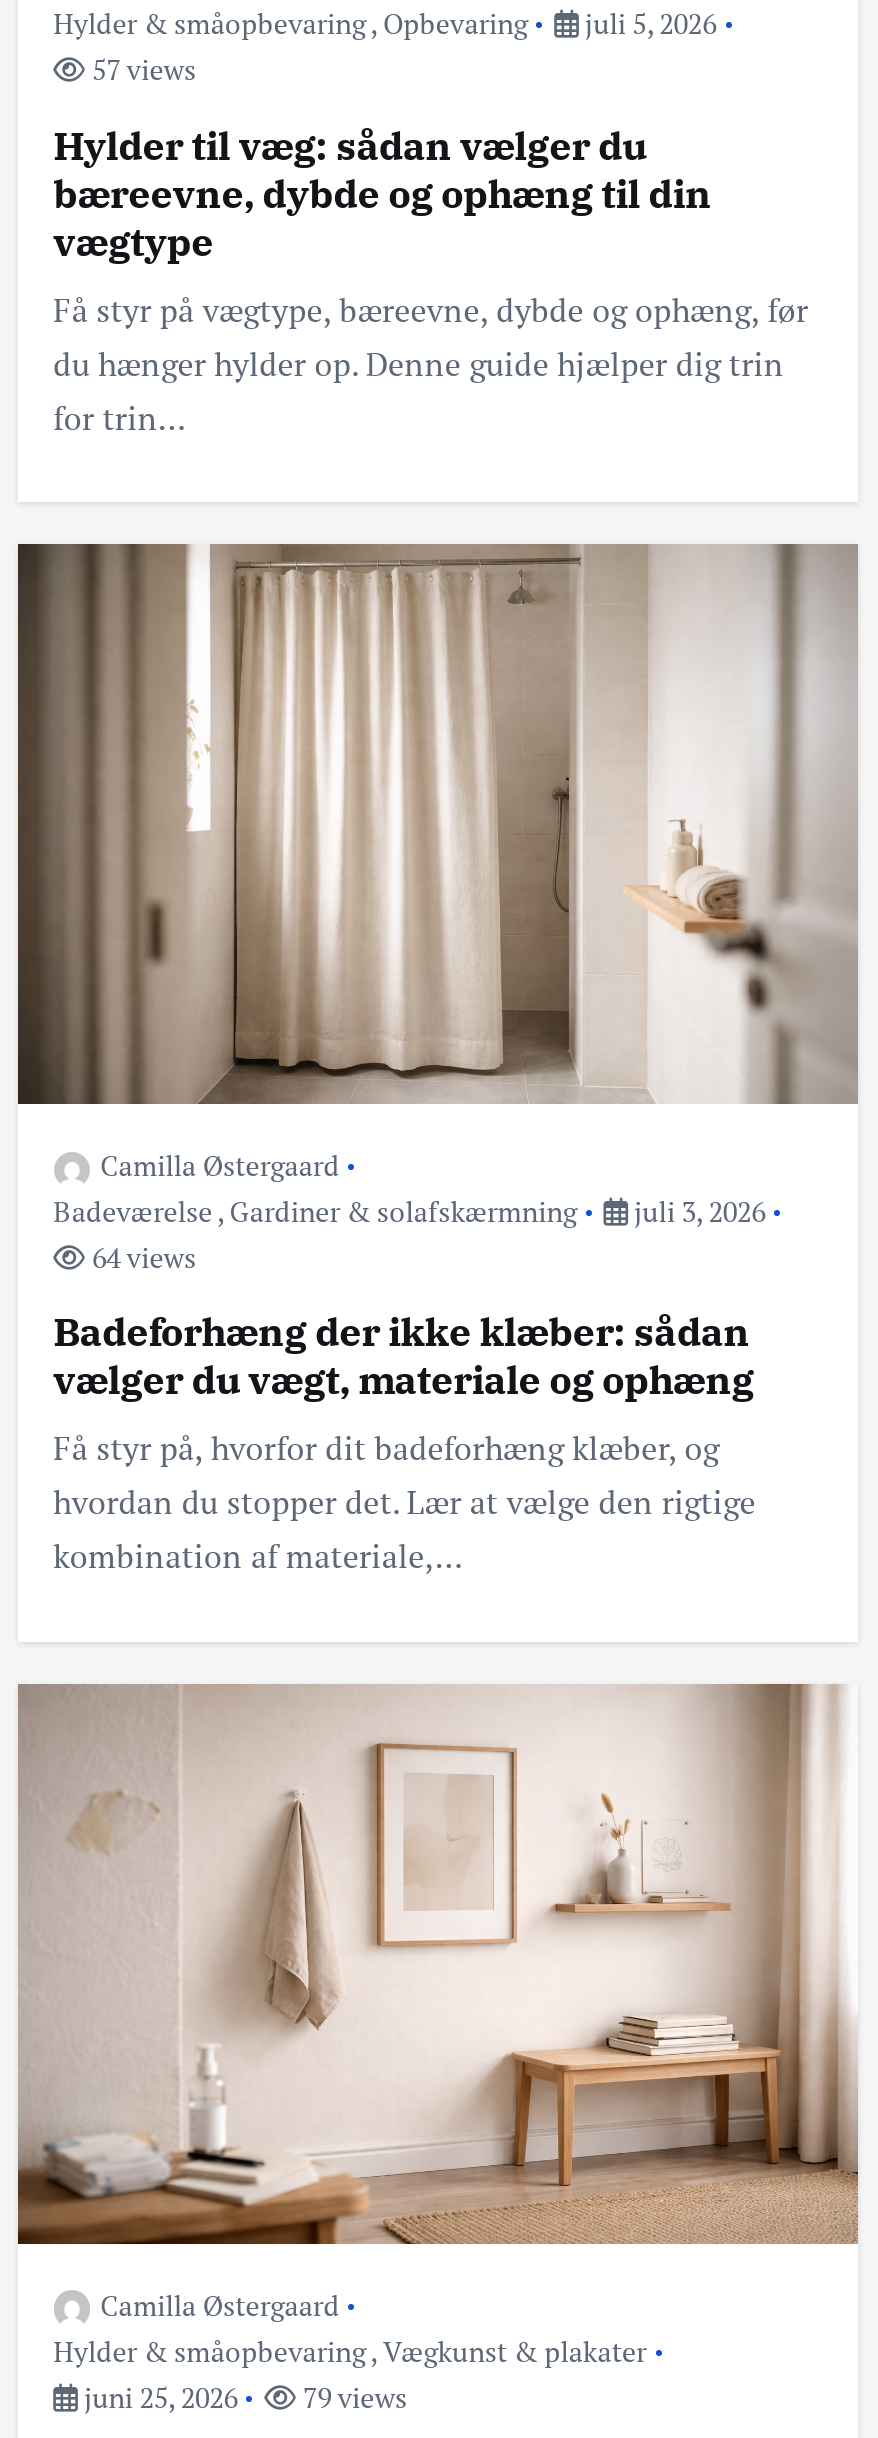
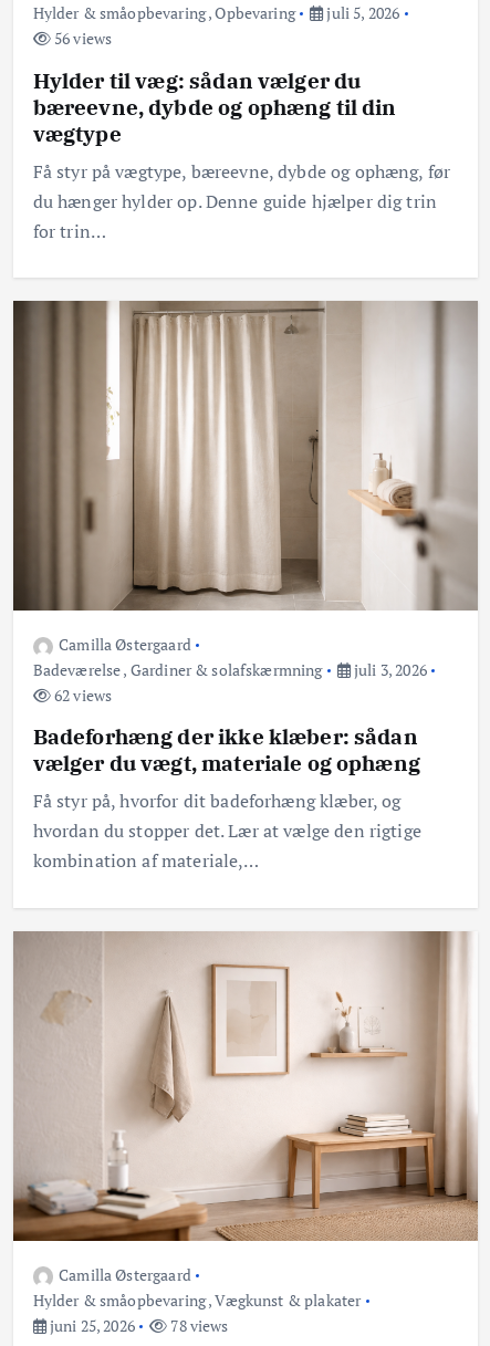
[86,51,196,89] 57 views -> [51,28,112,49] 56 views
[86,1239,196,1277] 64 views -> [51,685,112,706] 62 views
[78,2378,407,2416] juni 25, 2026 79 views -> [46,1315,229,1336] juni 25, 2026 78 views

